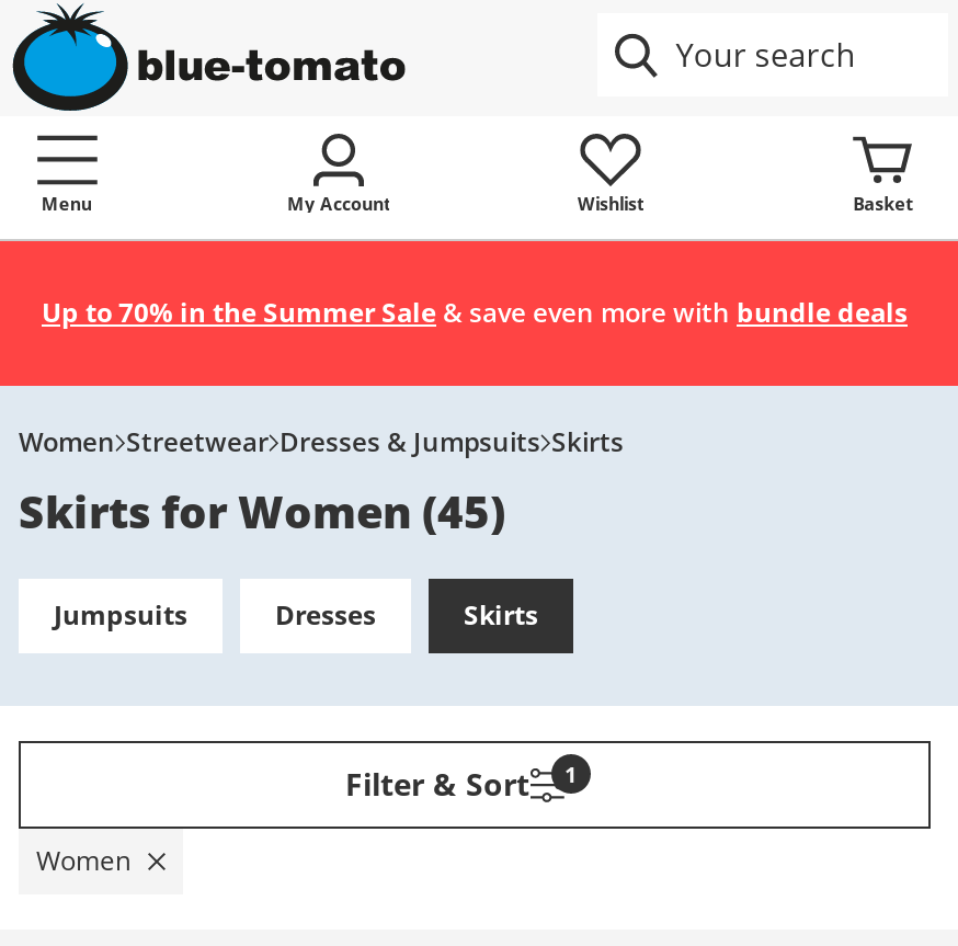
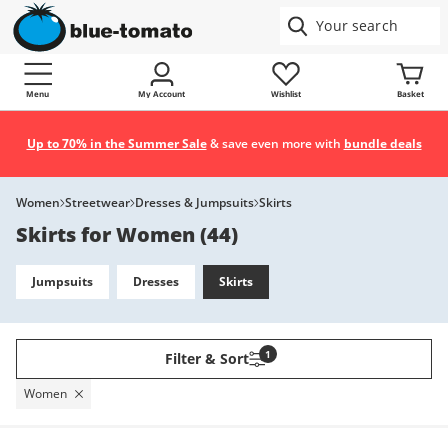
[19,482,505,542] Skirts for Women (45) -> [16,221,238,248] Skirts for Women (44)

